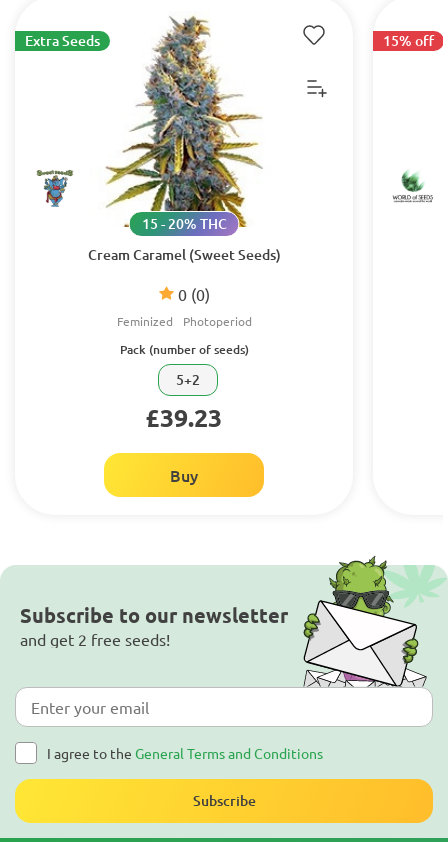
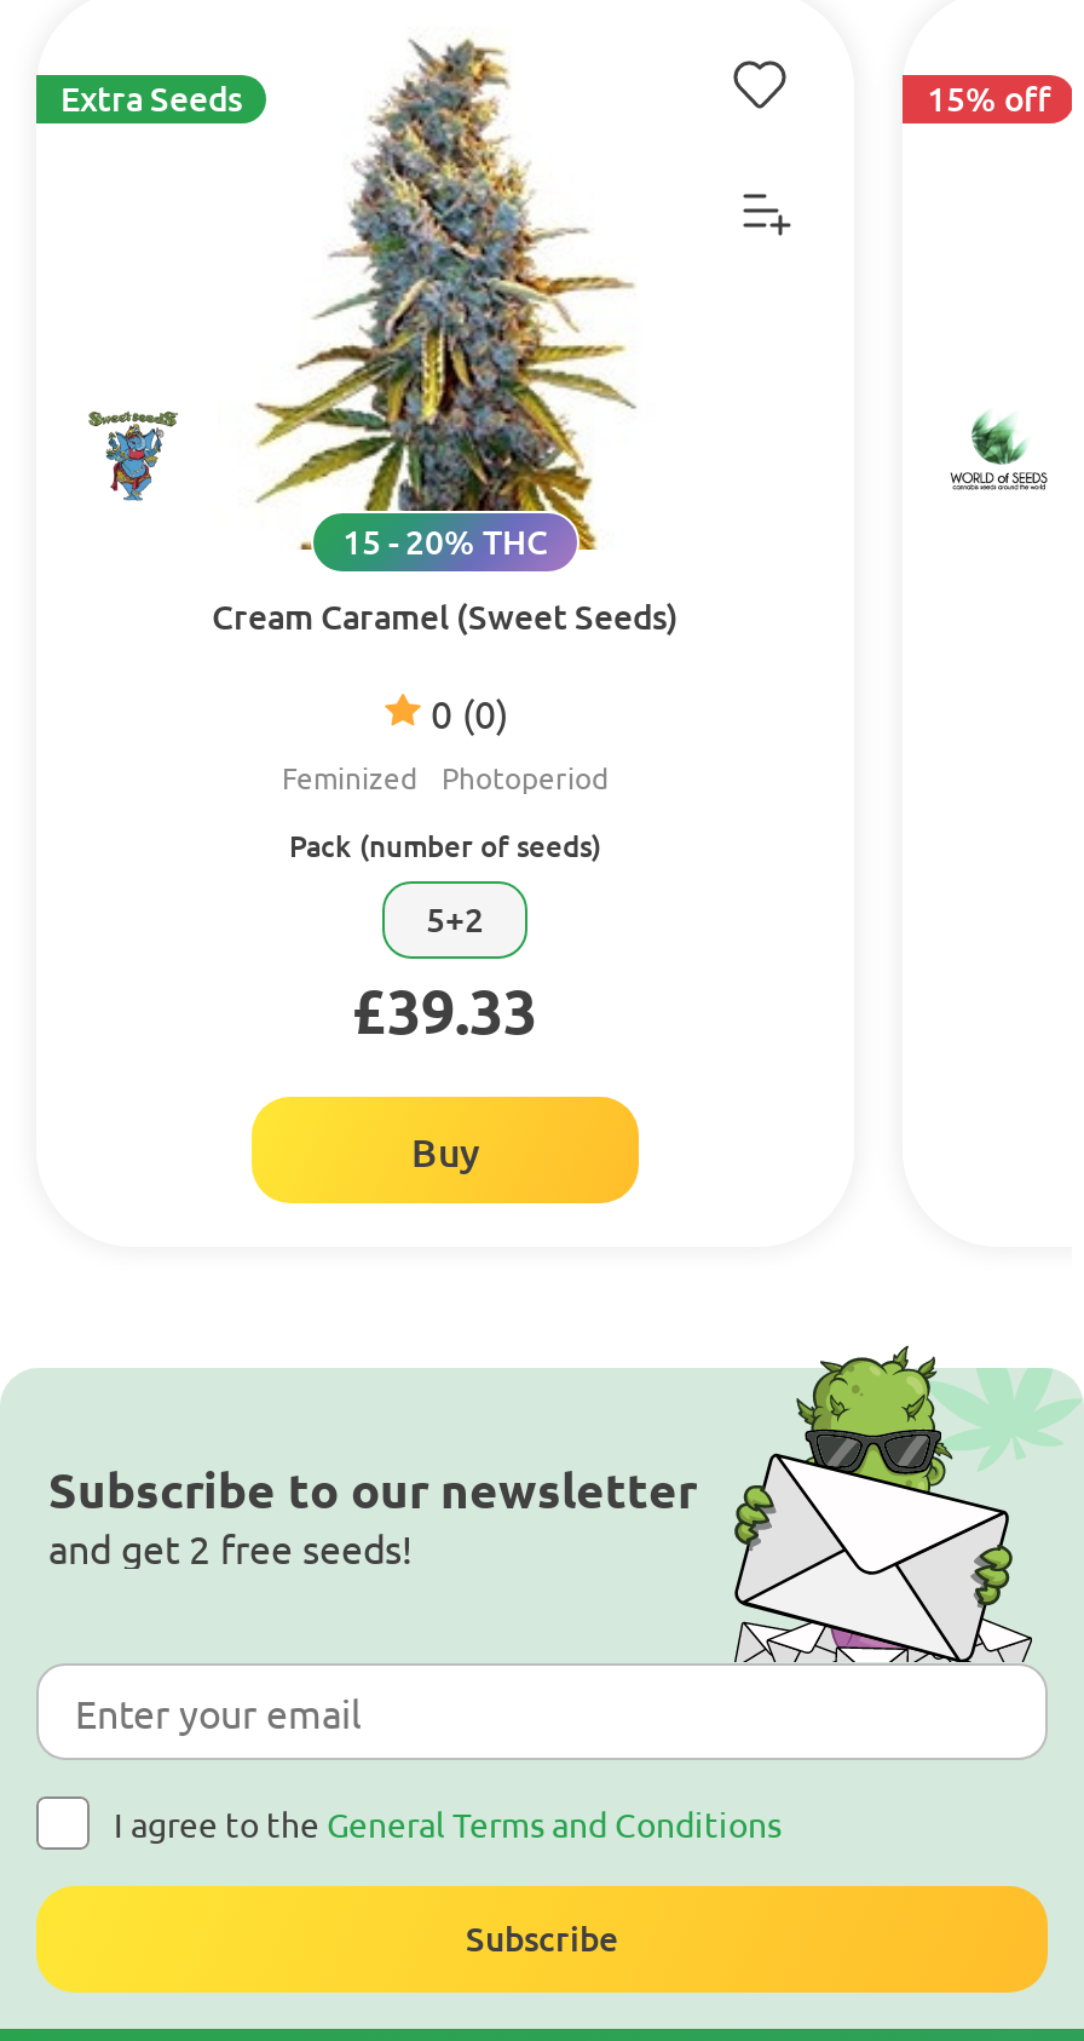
[146,401,222,433] £39.23 -> [353,971,537,1048] £39.33

